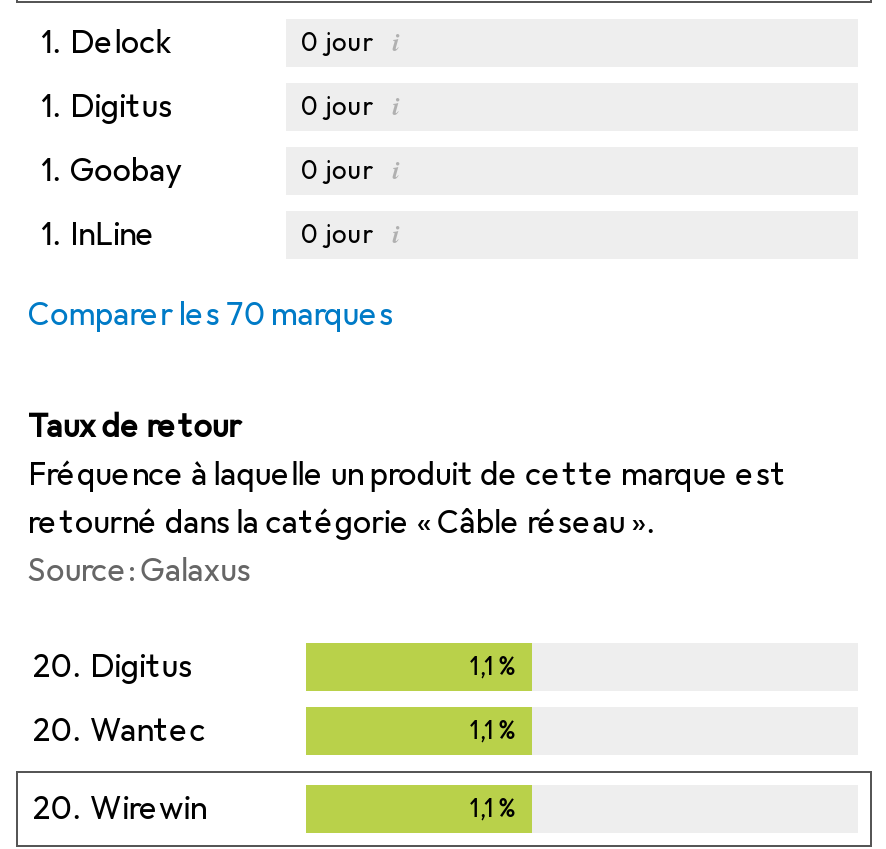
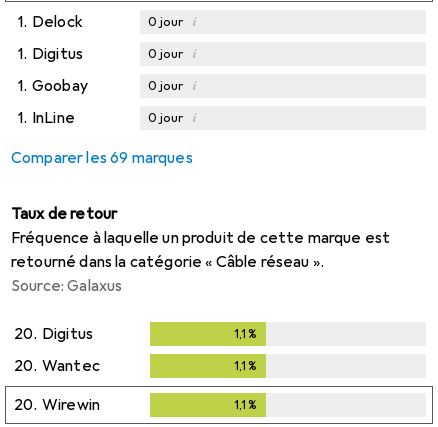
[28,296,393,336] Comparer les 70 marques -> [11,148,193,168] Comparer les 69 marques

